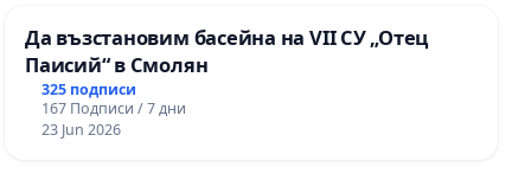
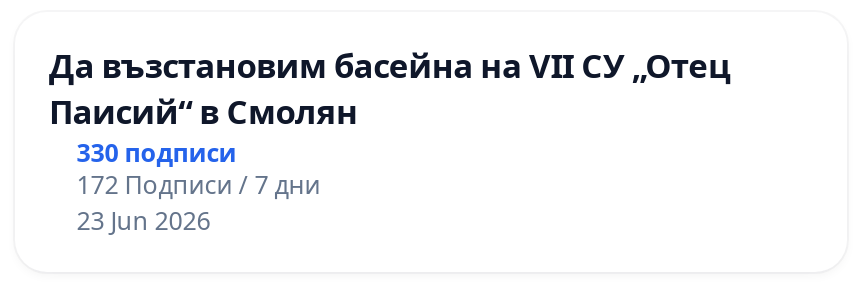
[41,79,136,99] 325 подписи -> [77,135,237,169] 330 подписи
[41,98,186,118] 167 Подписи / 7 дни -> [77,167,321,201] 172 Подписи / 7 дни

